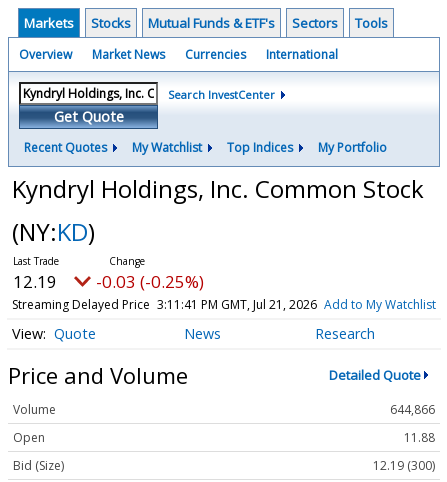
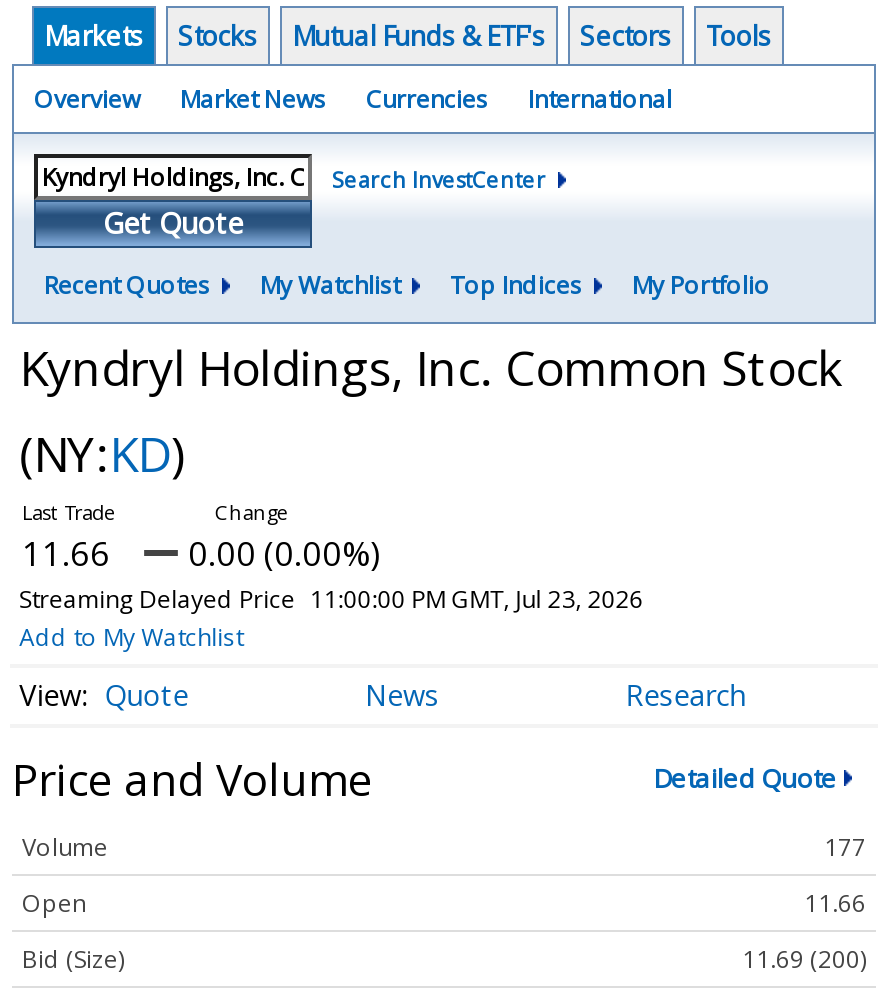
[12,270,436,313] 12.19 | -0.03 (-0.25%) | Streaming Delayed Price 3:11:41 PM GMT, Jul 21, 2026 Add to My Watchlist -> [19,530,644,654] 11.66 | 0.00 (0.00%) | Streaming Delayed Price 11:00:00 PM GMT, Jul 23, 2026 | Add to My Watchlist
[390,401,435,418] 644,866 -> [824,831,866,865] 177
[404,429,435,446] 11.88 -> [804,887,866,921] 11.66
[373,457,435,474] 12.19 (300) -> [742,943,866,977] 11.69 (200)

